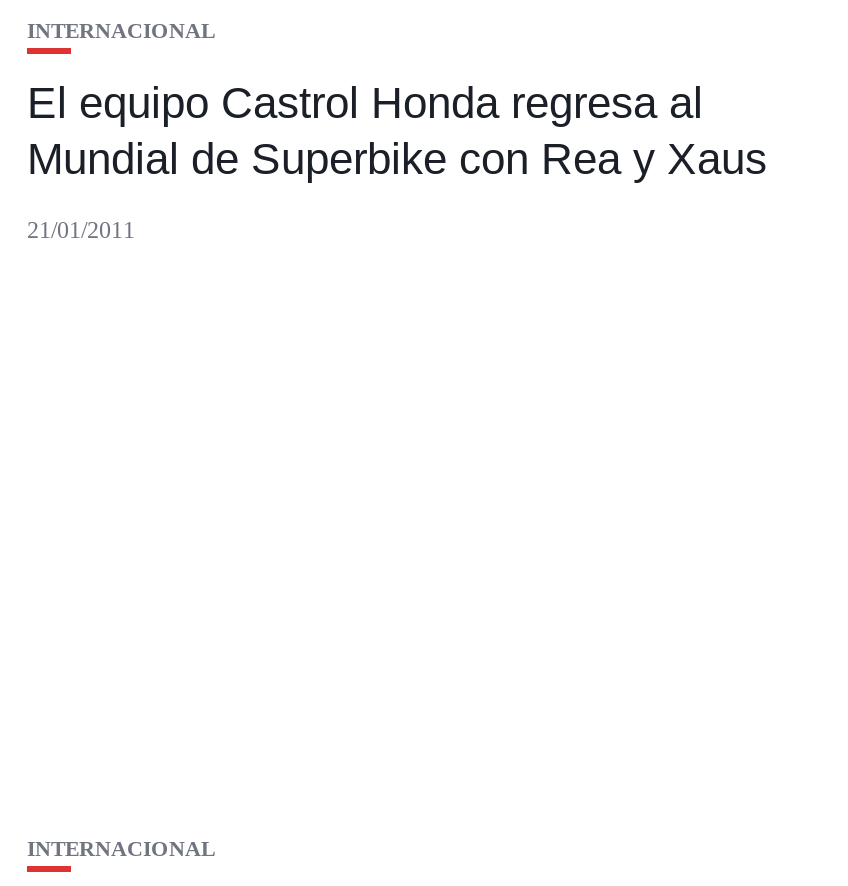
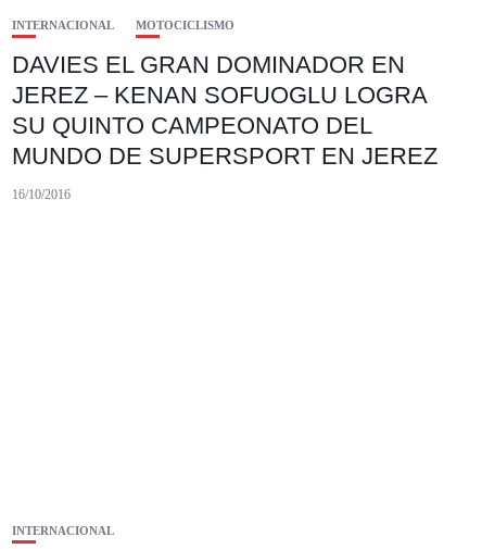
[27,78,767,244] El equipo Castrol Honda regresa al | Mundial de Superbike con Rea y Xaus | 21/01/2011 -> [12,18,437,202] MOTOCICLISMO | DAVIES EL GRAN DOMINADOR EN | JEREZ – KENAN SOFUOGLU LOGRA | SU QUINTO CAMPEONATO DEL | MUNDO DE SUPERSPORT EN JEREZ | 16/10/2016

